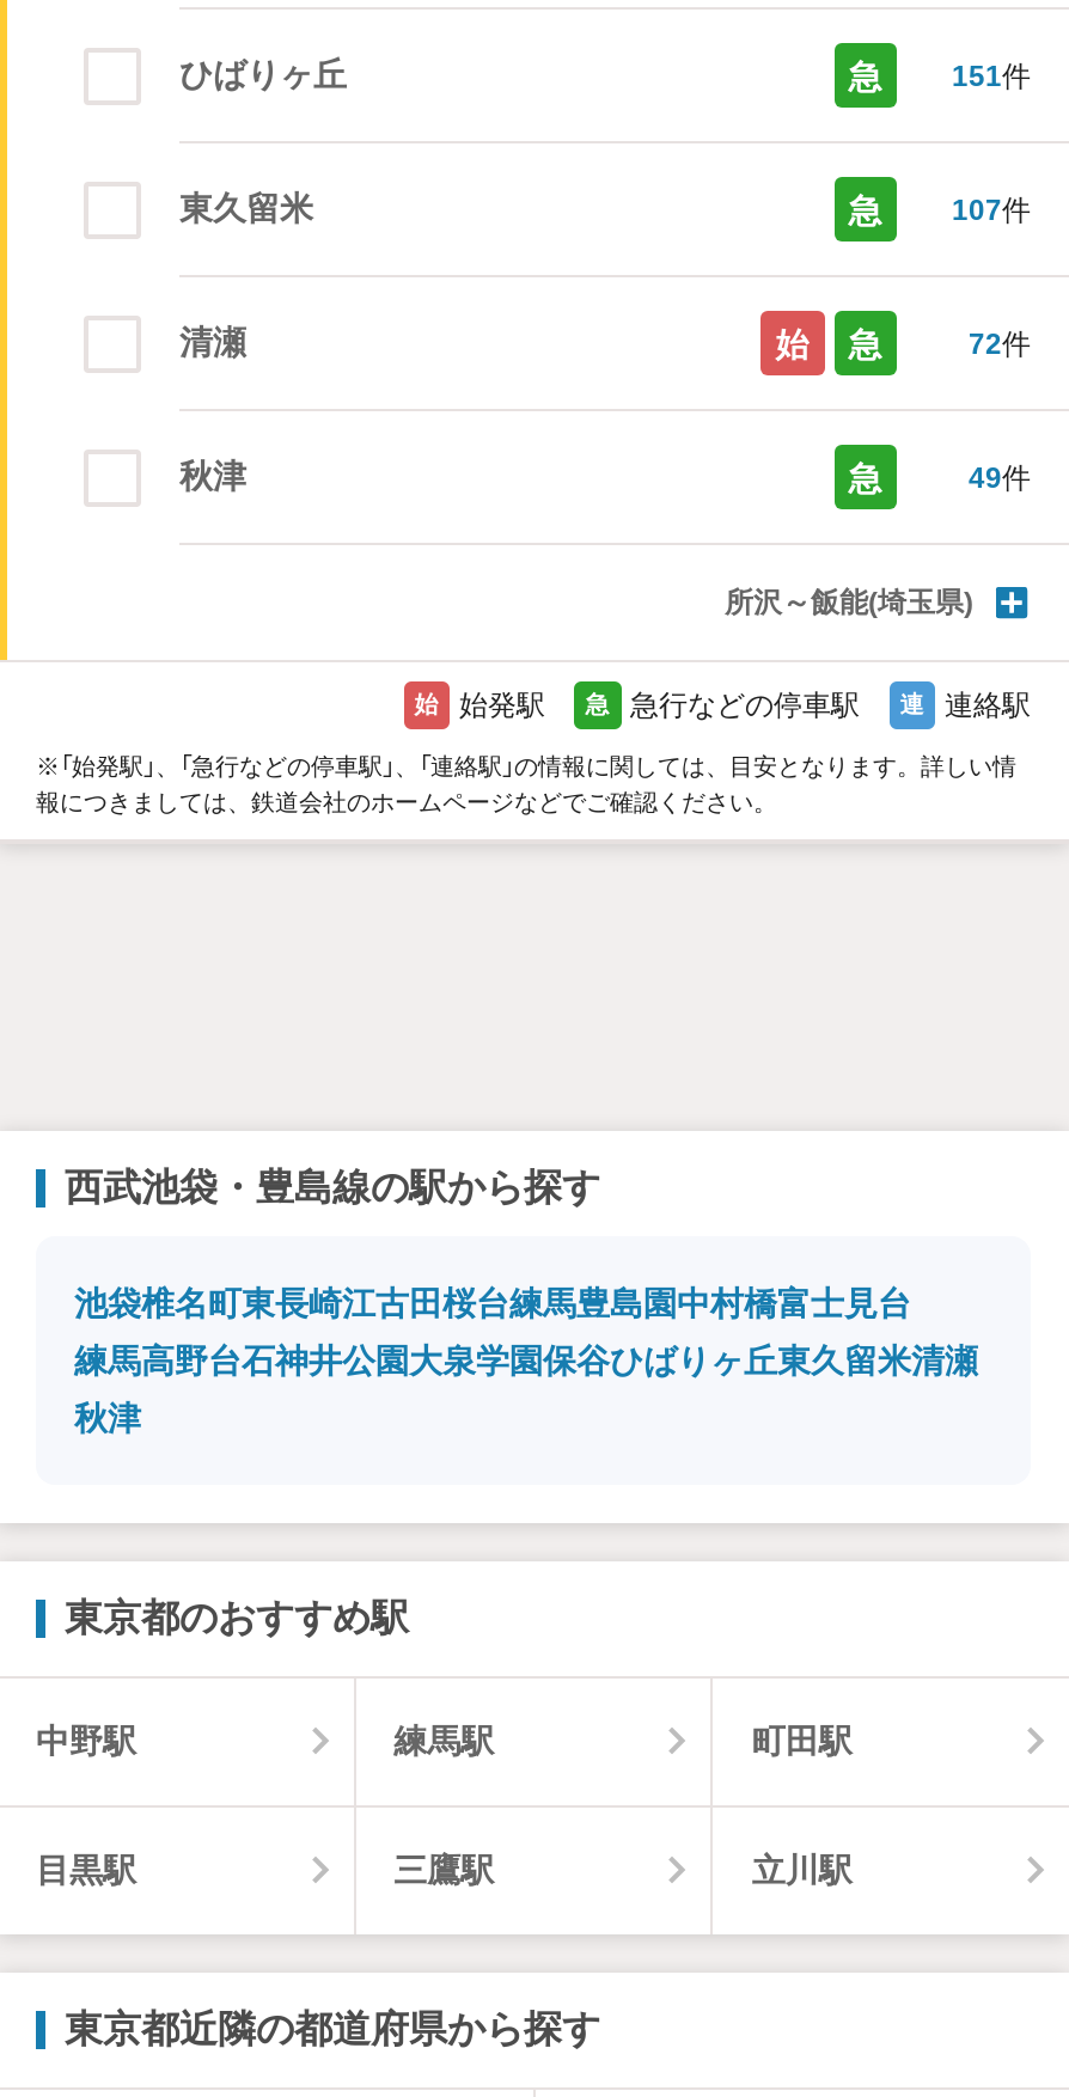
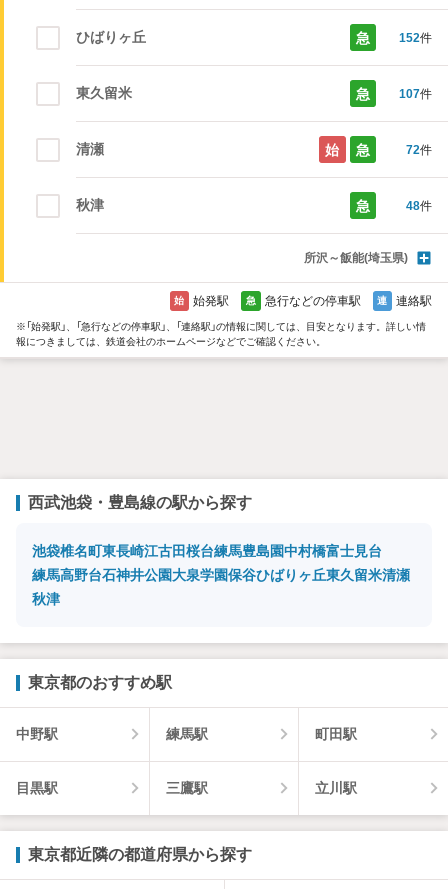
[952,59,1031,92] 151件 -> [399,30,432,44] 152件
[969,460,1031,494] 49件 -> [406,198,432,212] 48件

